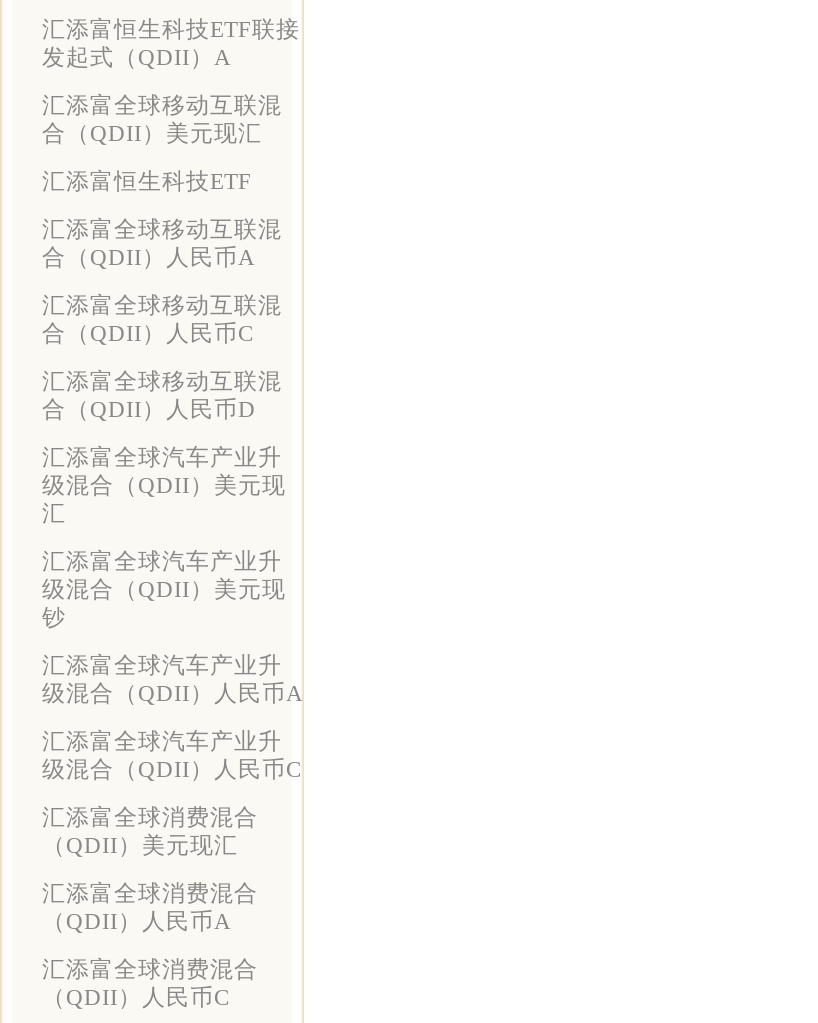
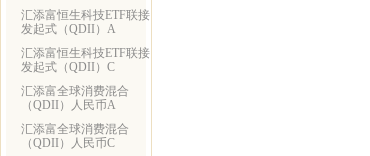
[42,93,304,857] 汇添富全球移动互联混 | 合（QDII）美元现汇 | 汇添富恒生科技ETF | 汇添富全球移动互联混 | 合（QDII）人民币A | 汇添富全球移动互联混 | 合（QDII）人民币C | 汇添富全球移动互联混 | 合（QDII）人民币D | 汇添富全球汽车产业升 | 级混合（QDII）美元现 | 汇 | 汇添富全球汽车产业升 | 级混合（QDII）美元现 | 钞 | 汇添富全球汽车产业升 | 级混合（QDII）人民币A | 汇添富全球汽车产业升 | 级混合（QDII）人民币C | 汇添富全球消费混合 | （QDII）美元现汇 -> [21,47,150,73] 汇添富恒生科技ETF联接 | 发起式（QDII）C

